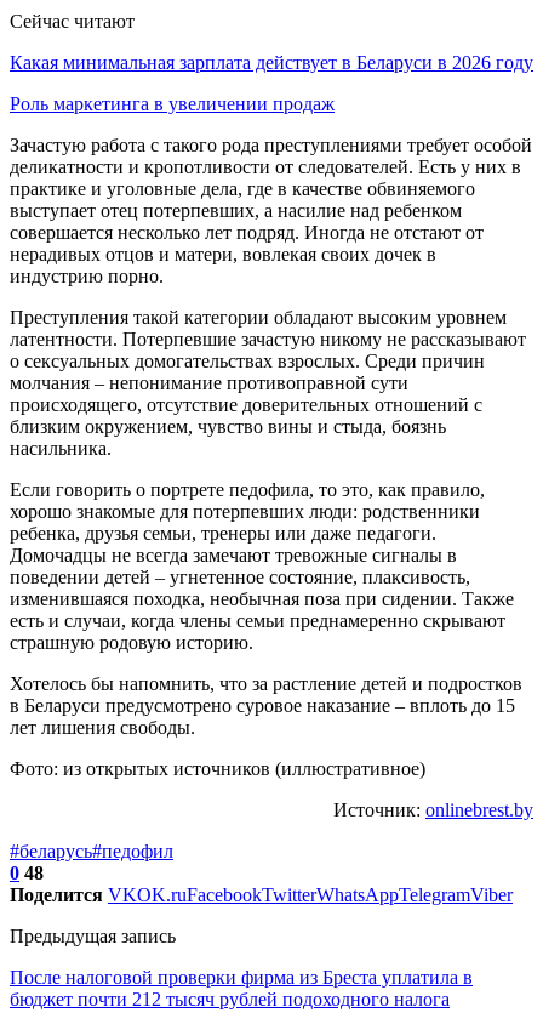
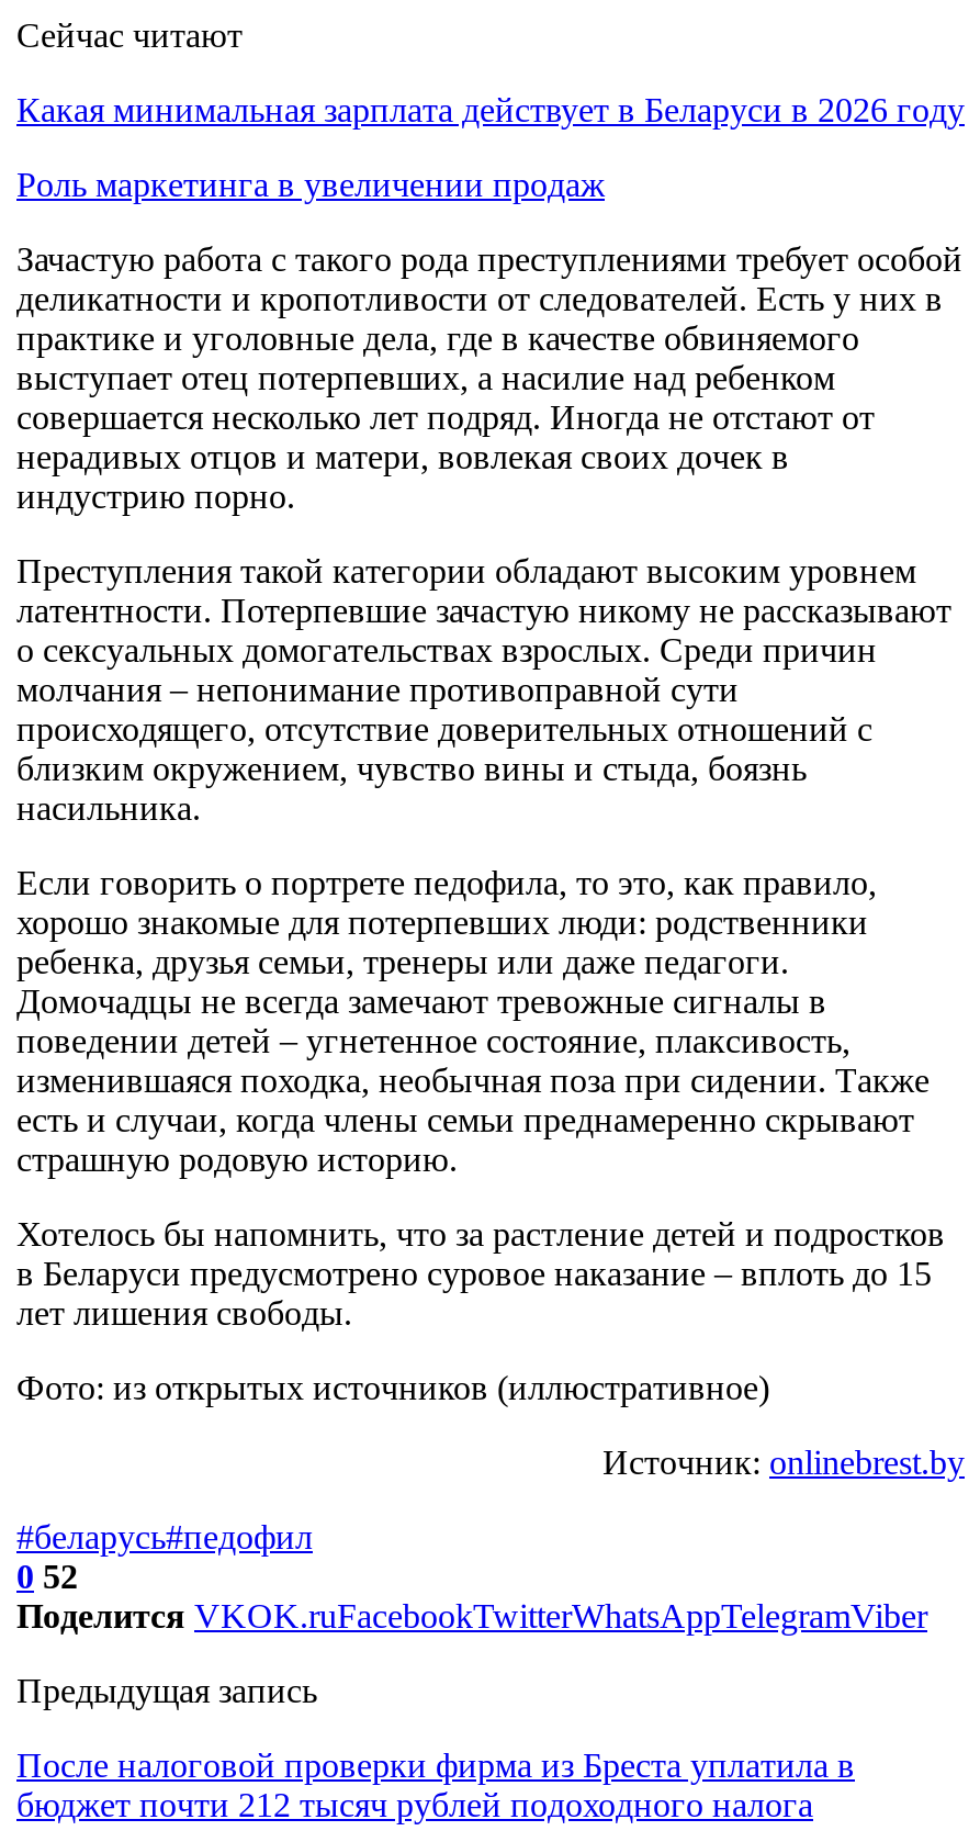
[10,862,44,883] 0 48 -> [16,1557,78,1595] 0 52

